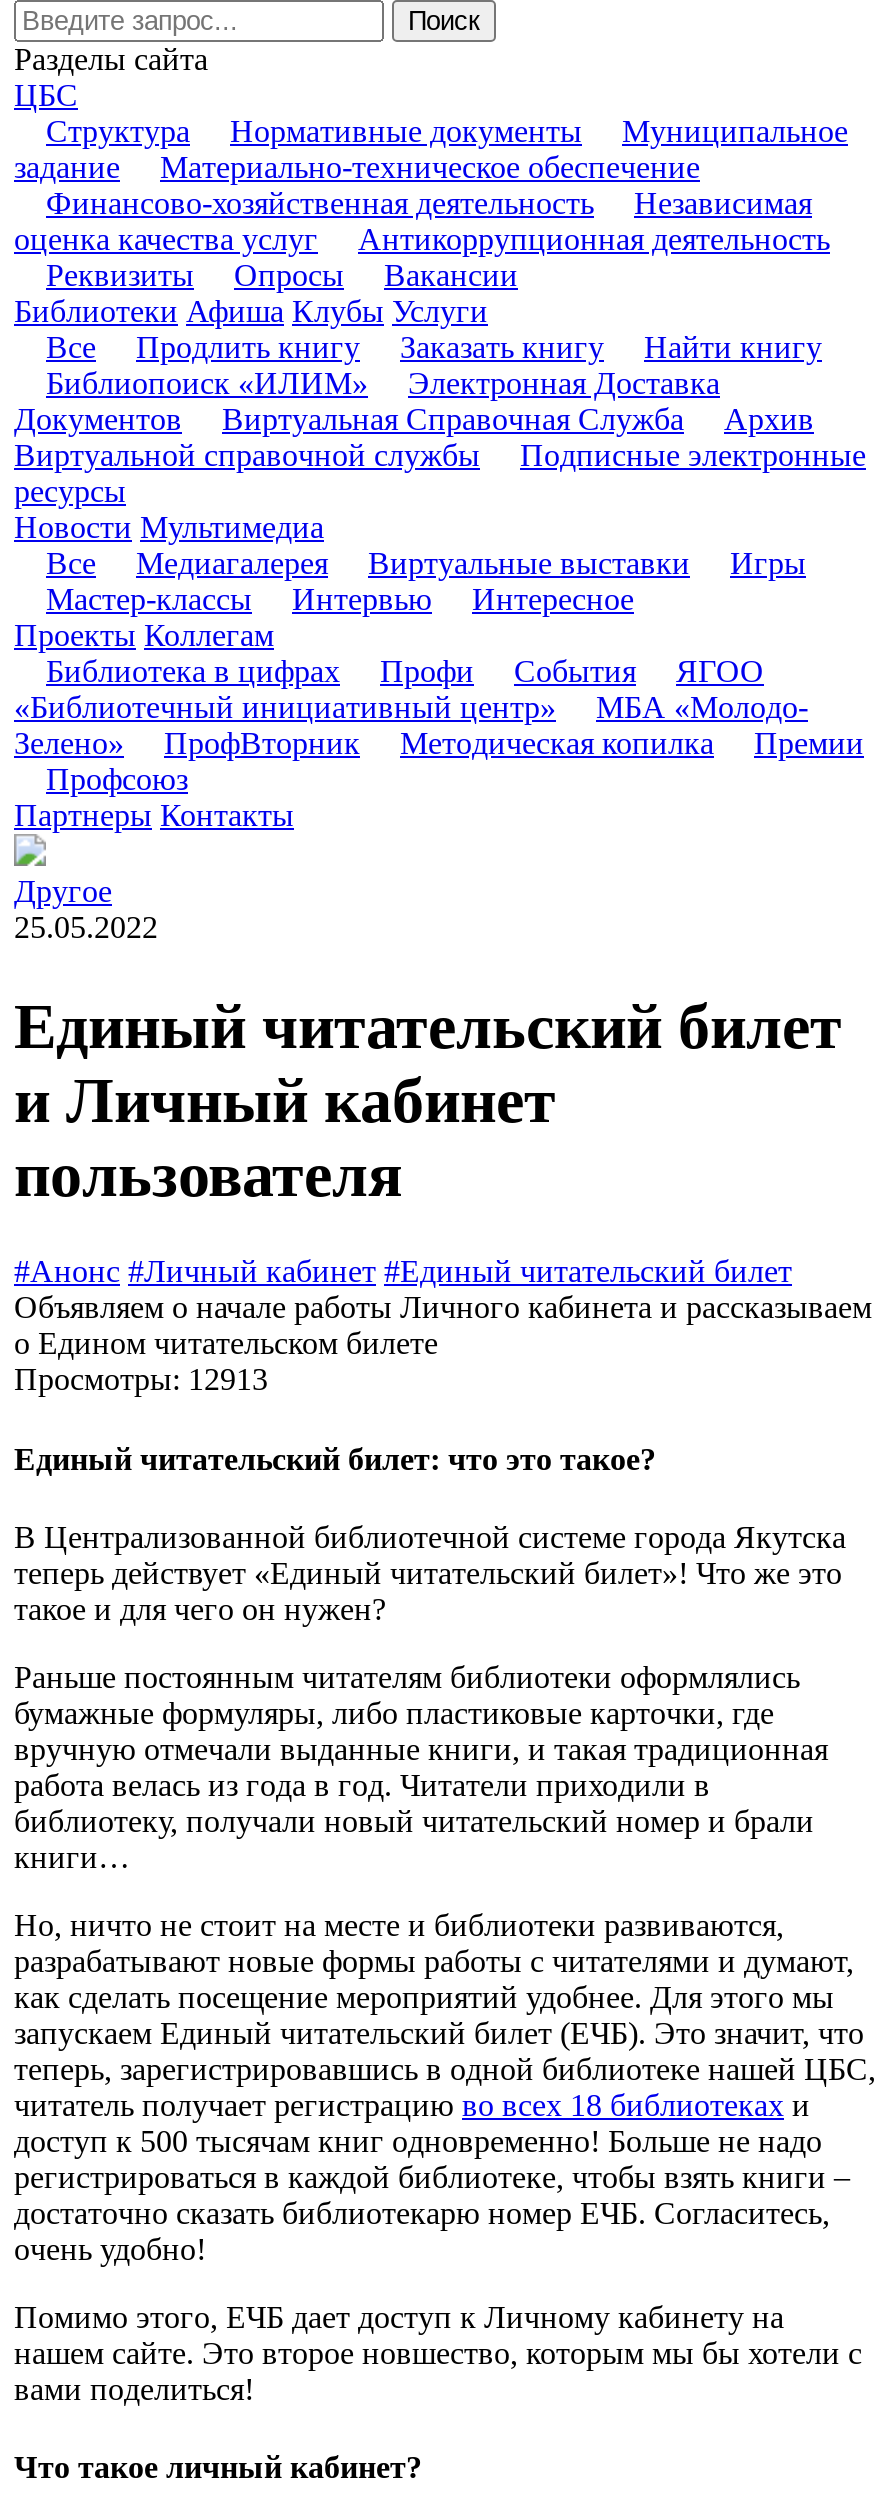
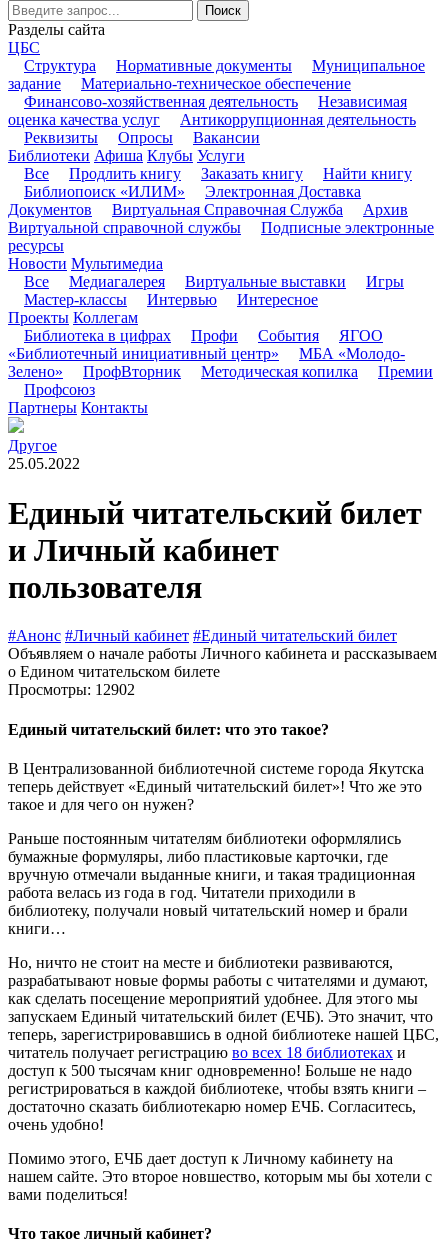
[14,1363,268,1397] Просмотры: 12913 -> [8,681,135,698] Просмотры: 12902

